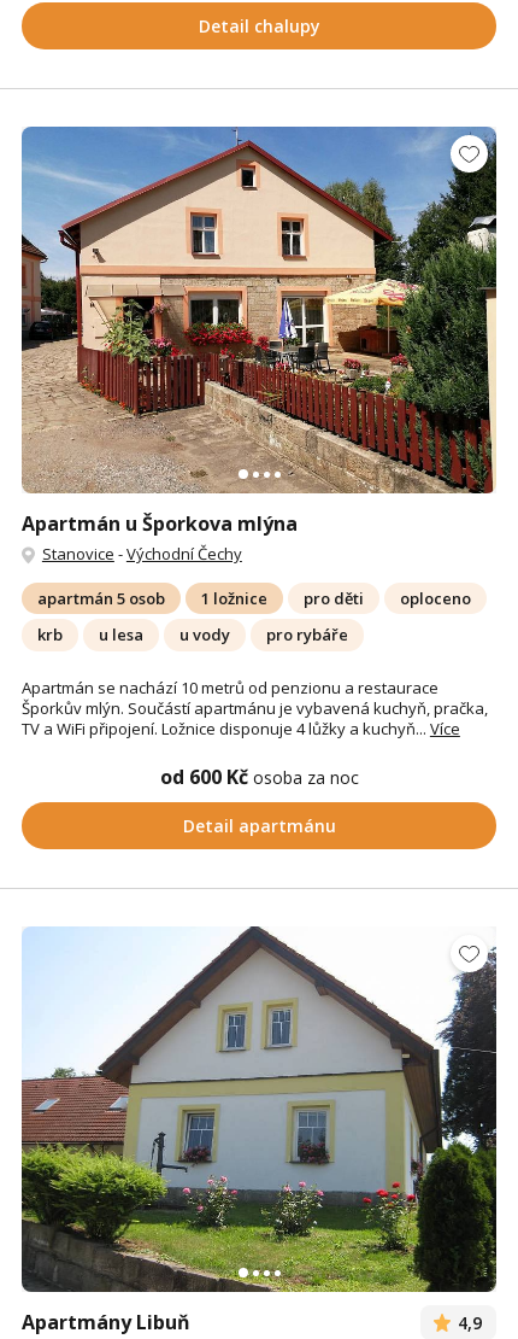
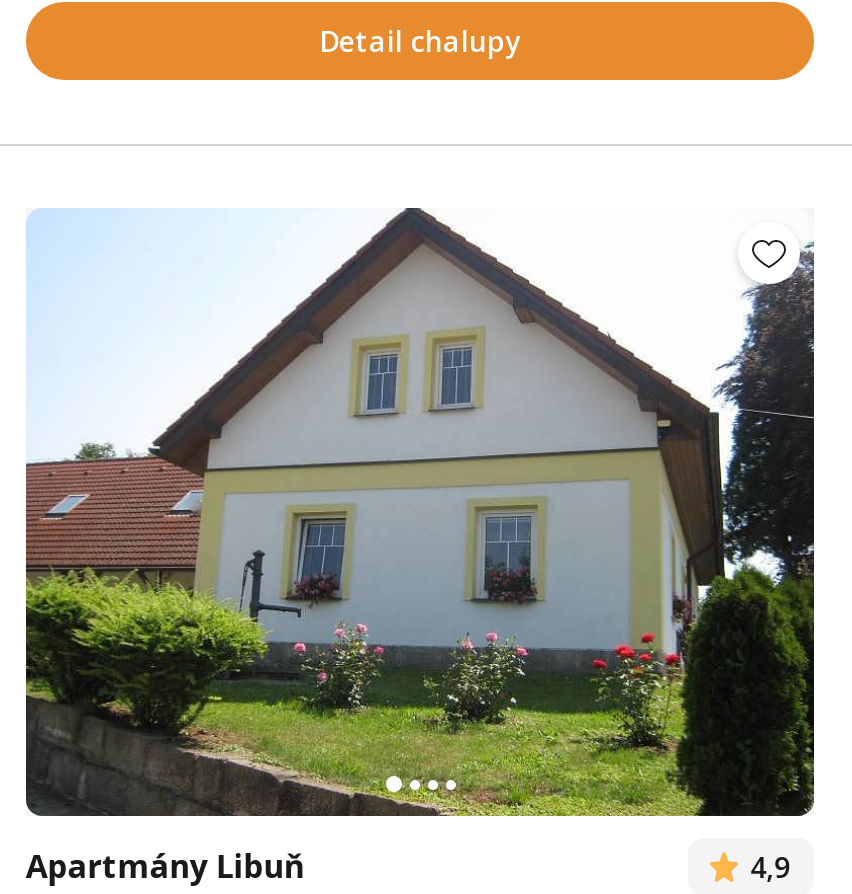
[20,125,498,837] [image] | Apartmán u Šporkova mlýna | Stanovice -Východní Čechy | apartmán 5 osob | 1 ložnice | pro děti | oploceno | krb | u lesa | u vody | pro rybáře | Apartmán se nachází 10 metrů od penzionu a restaurace | Šporkův mlýn. Součástí apartmánu je vybavená kuchyň, pračka, | TV a WiFi připojení. Ložnice disponuje 4 lůžky a kuchyň...Více | od 600 Kč osoba za noc | Detail apartmánu -> none

